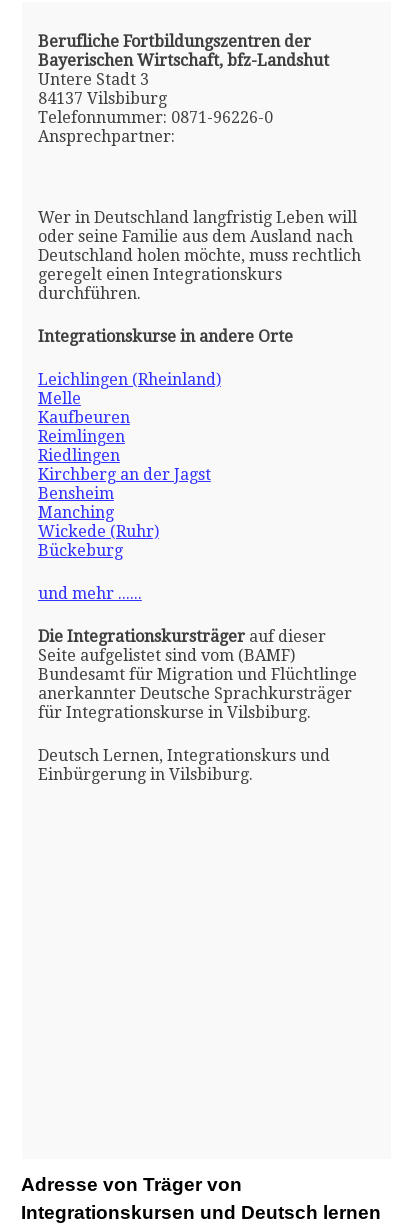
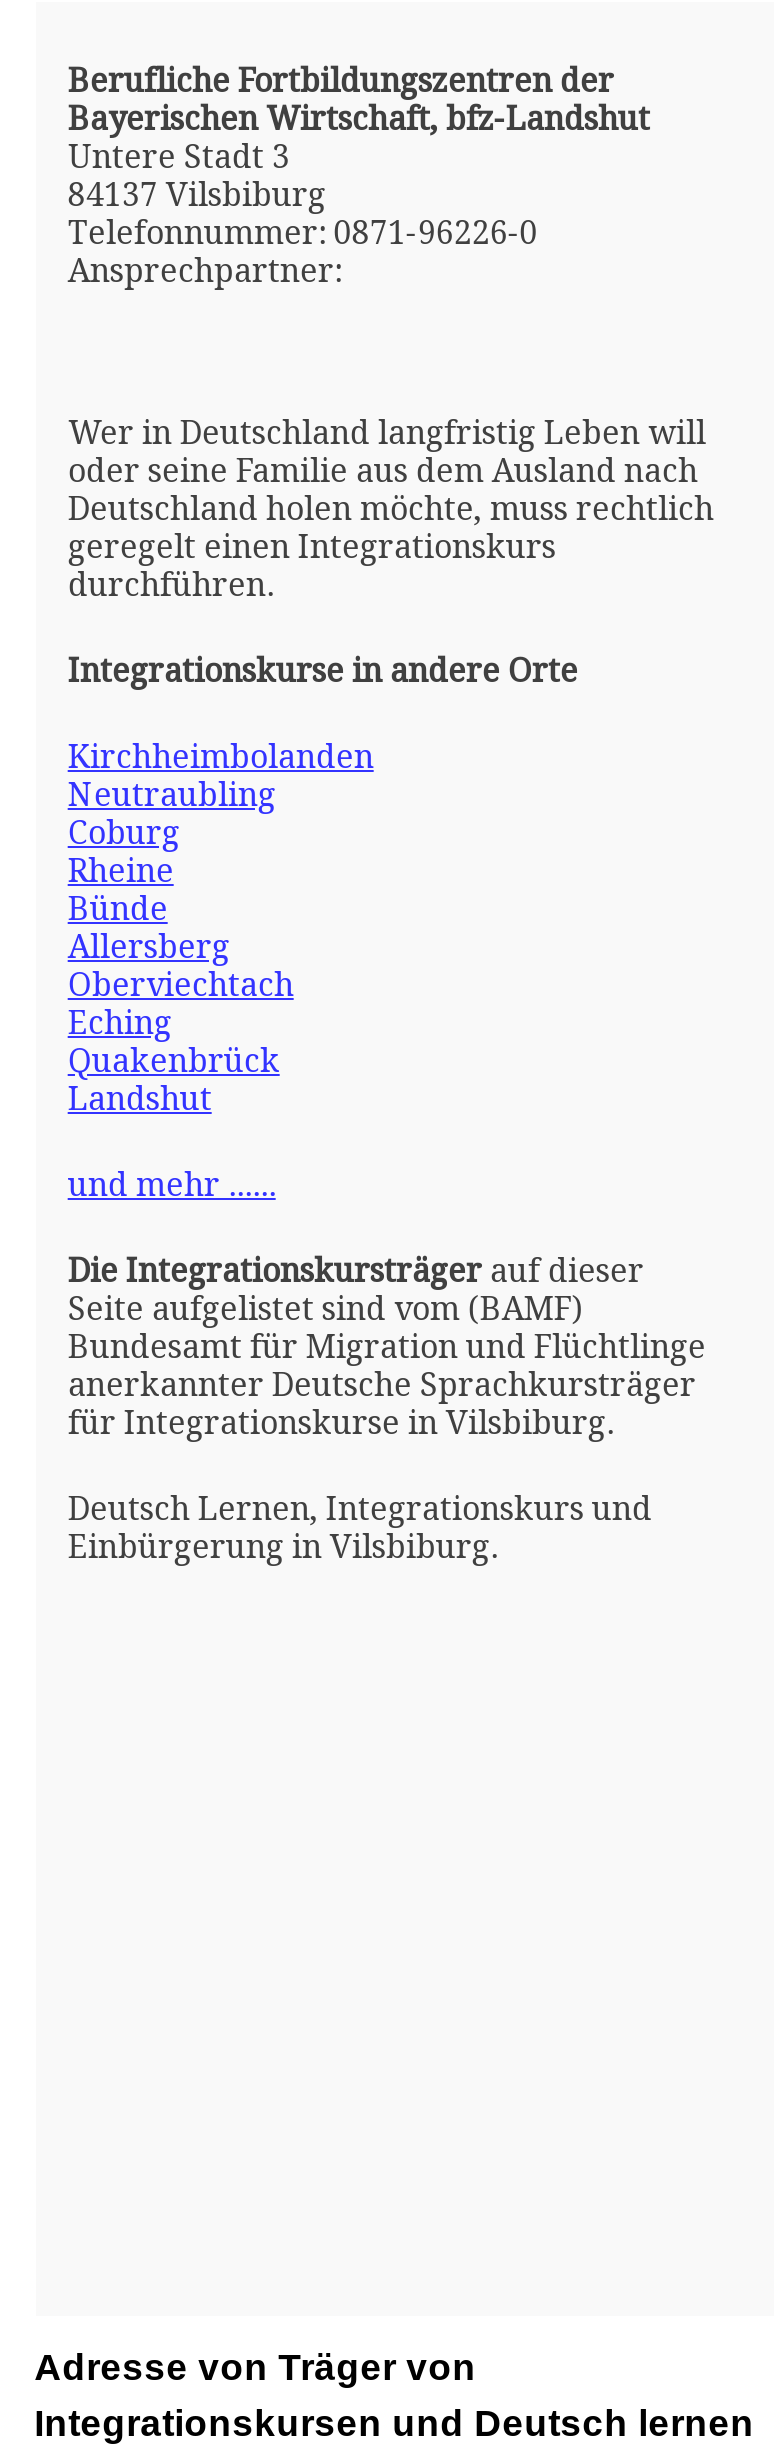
[38,370,221,560] Leichlingen (Rheinland) | Melle | Kaufbeuren | Reimlingen | Riedlingen | Kirchberg an der Jagst | Bensheim | Manching | Wickede (Ruhr) | Bückeburg -> [68,737,374,1117] Kirchheimbolanden | Neutraubling | Coburg | Rheine | Bünde | Allersberg | Oberviechtach | Eching | Quakenbrück | Landshut

